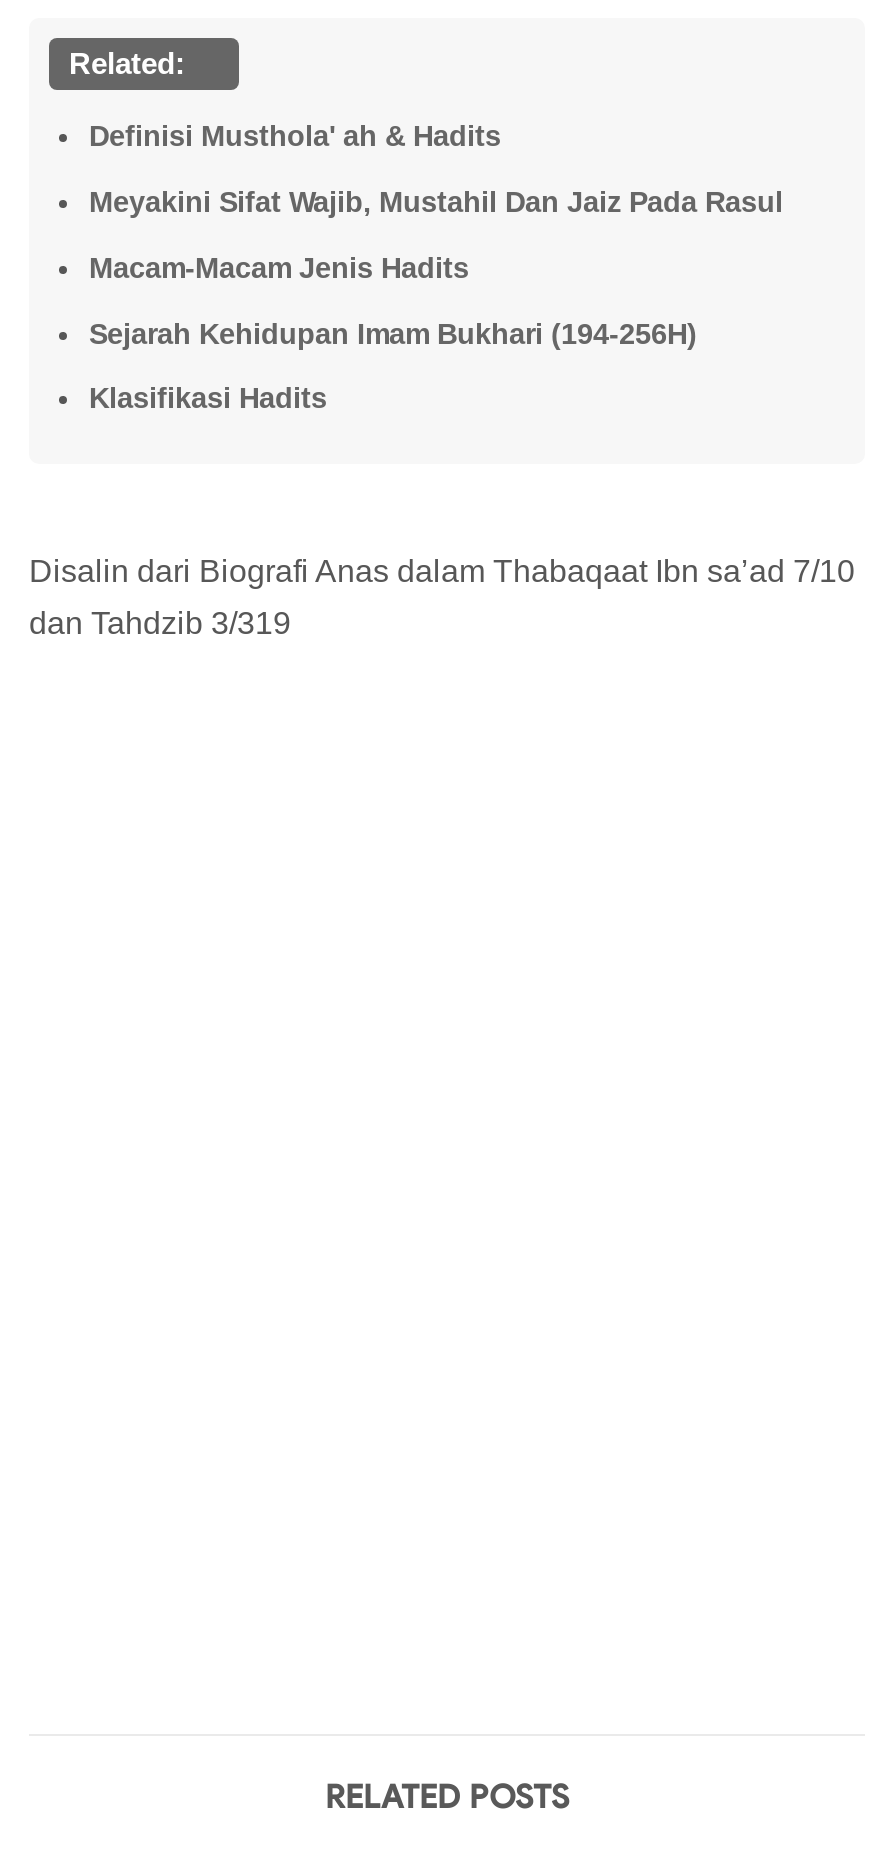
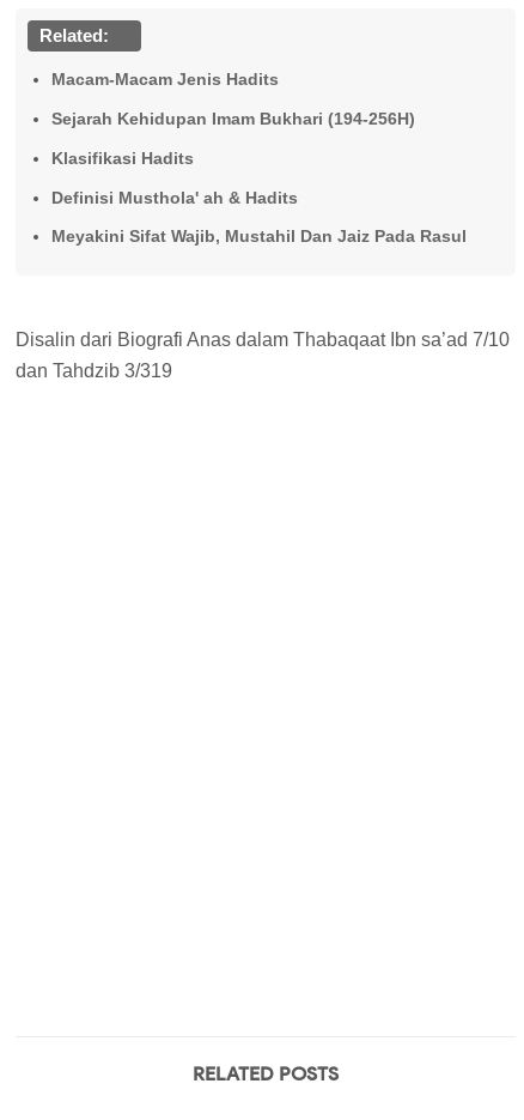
moved [89,120,783,218] -> [51,188,467,246]: Definisi Musthola' ah & Hadits | Meyakini Sifat Wajib, Mustahil Dan Jaiz Pada Rasul
moved [89,252,697,415] -> [51,70,415,167]: Macam-Macam Jenis Hadits | Sejarah Kehidupan Imam Bukhari (194-256H) | Klasifikasi Hadits

